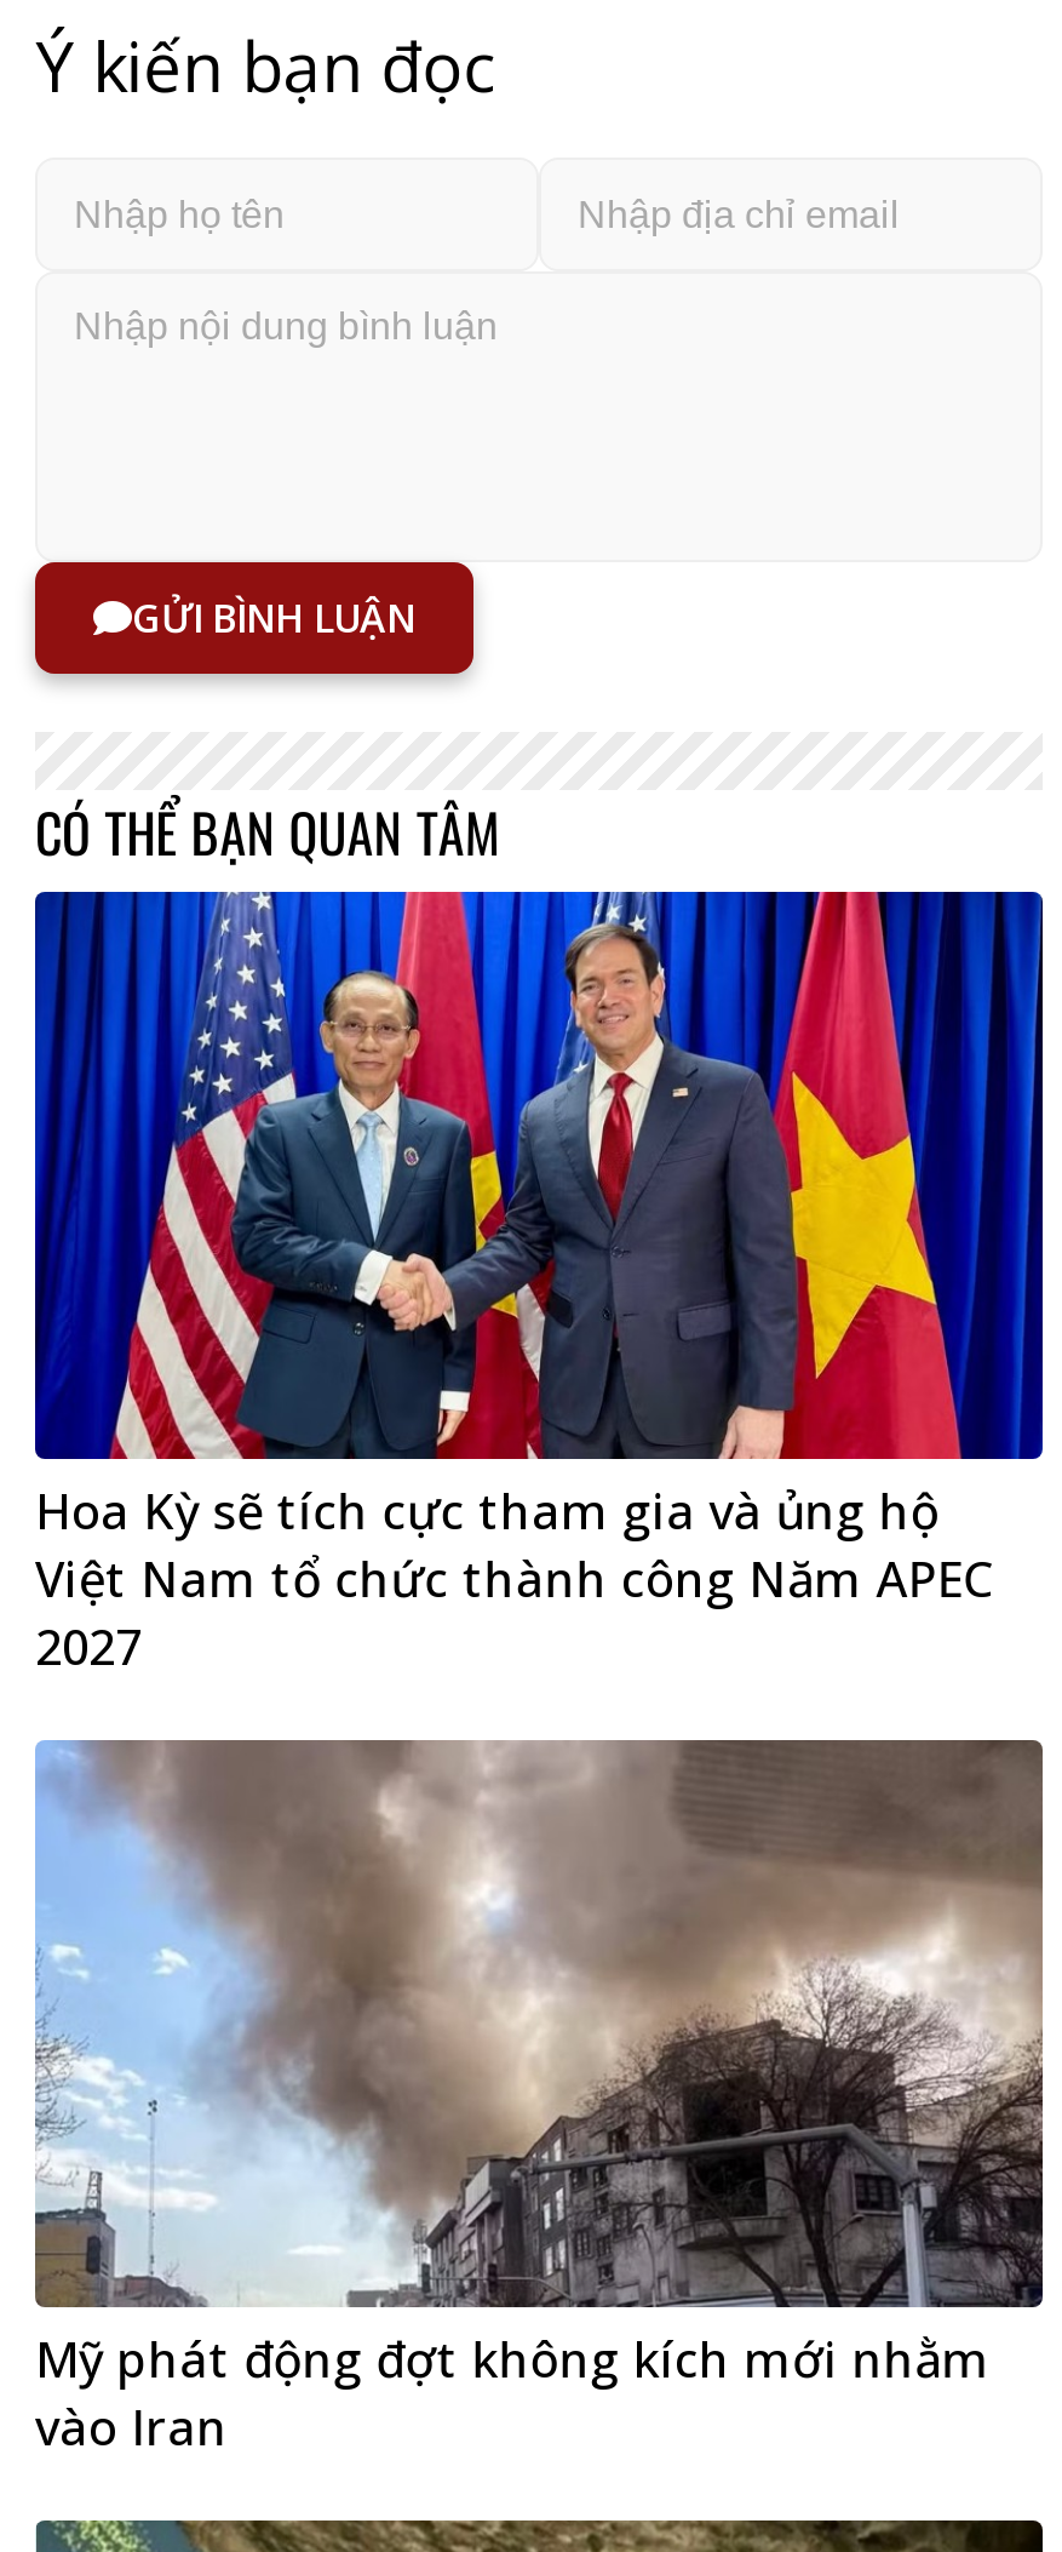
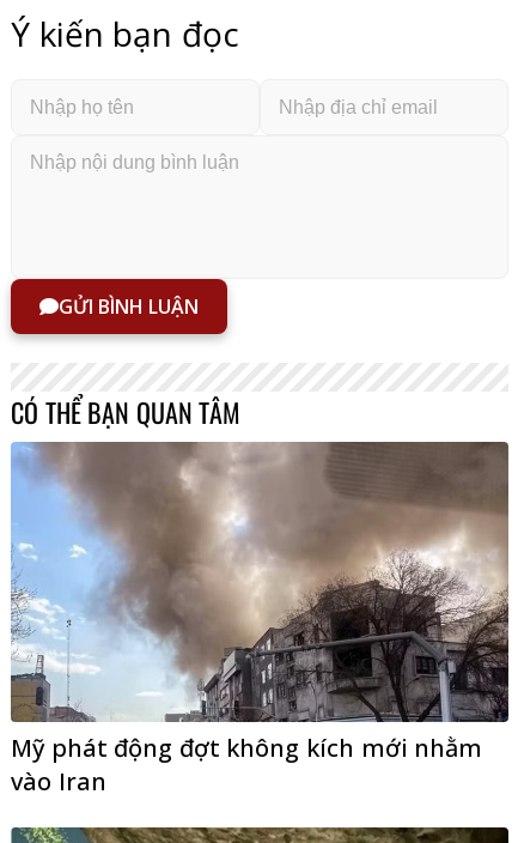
[33,889,1045,1679] [image] | Hoa Kỳ sẽ tích cực tham gia và ủng hộ | Việt Nam tổ chức thành công Năm APEC | 2027 -> none

